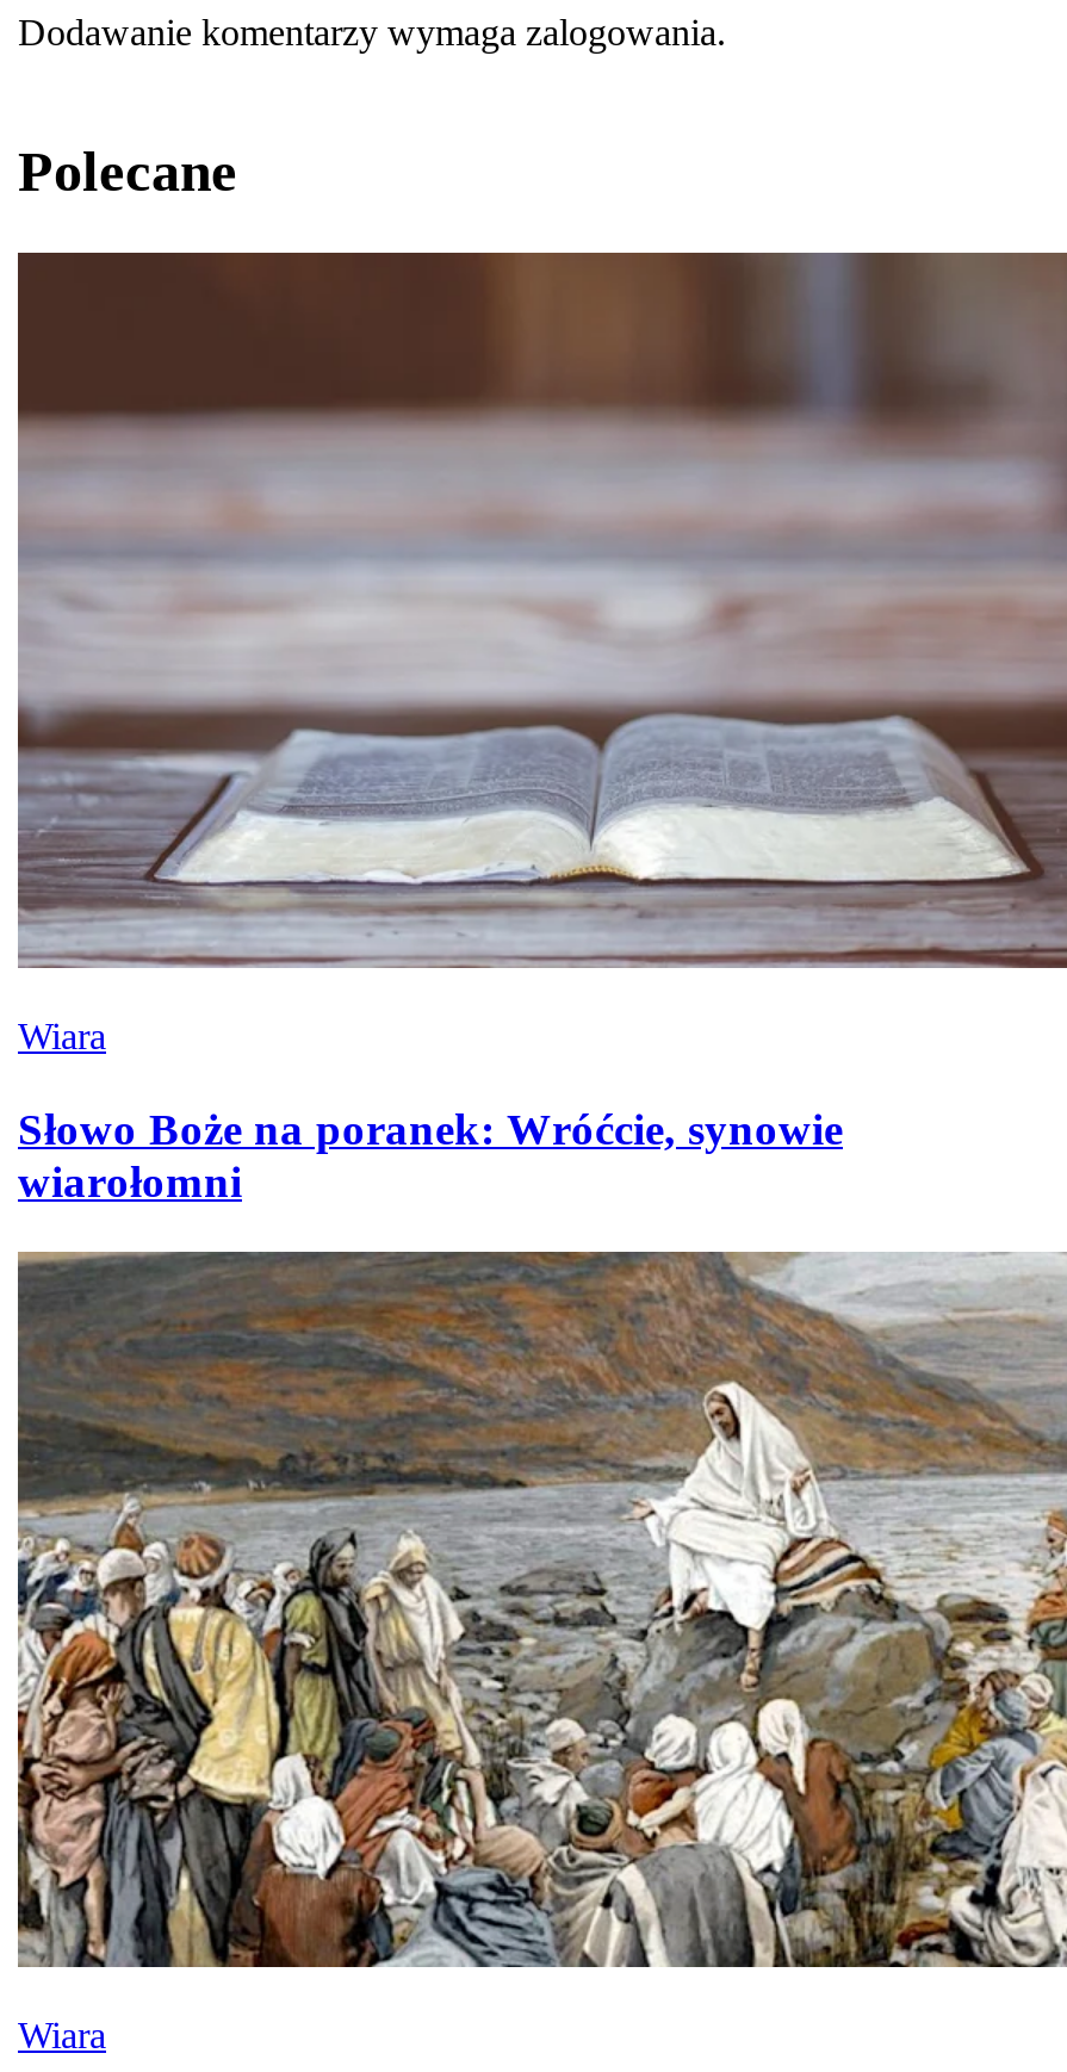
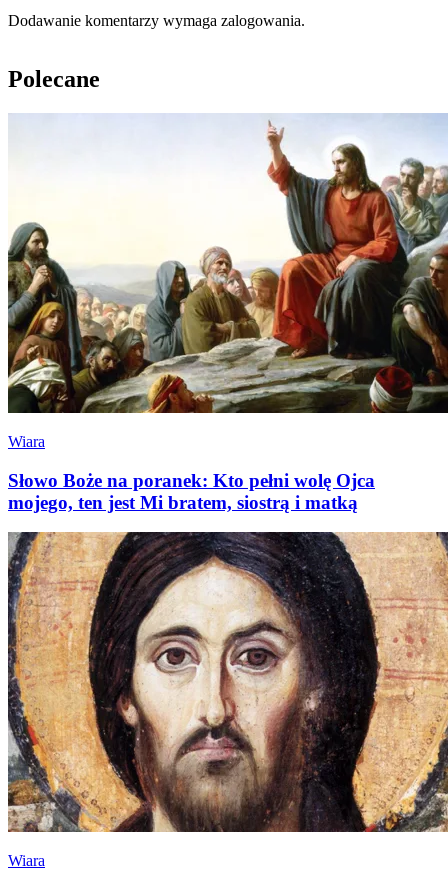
[15,250,1060,970] [image] -> [7,113,445,414] [image]
[18,1103,843,1206] Słowo Boże na poranek: Wróćcie, synowie | wiarołomni -> [8,470,375,513] Słowo Boże na poranek: Kto pełni wolę Ojca | mojego, ten jest Mi bratem, siostrą i matką
[15,1249,1060,1969] [image] -> [7,531,445,833] [image]

